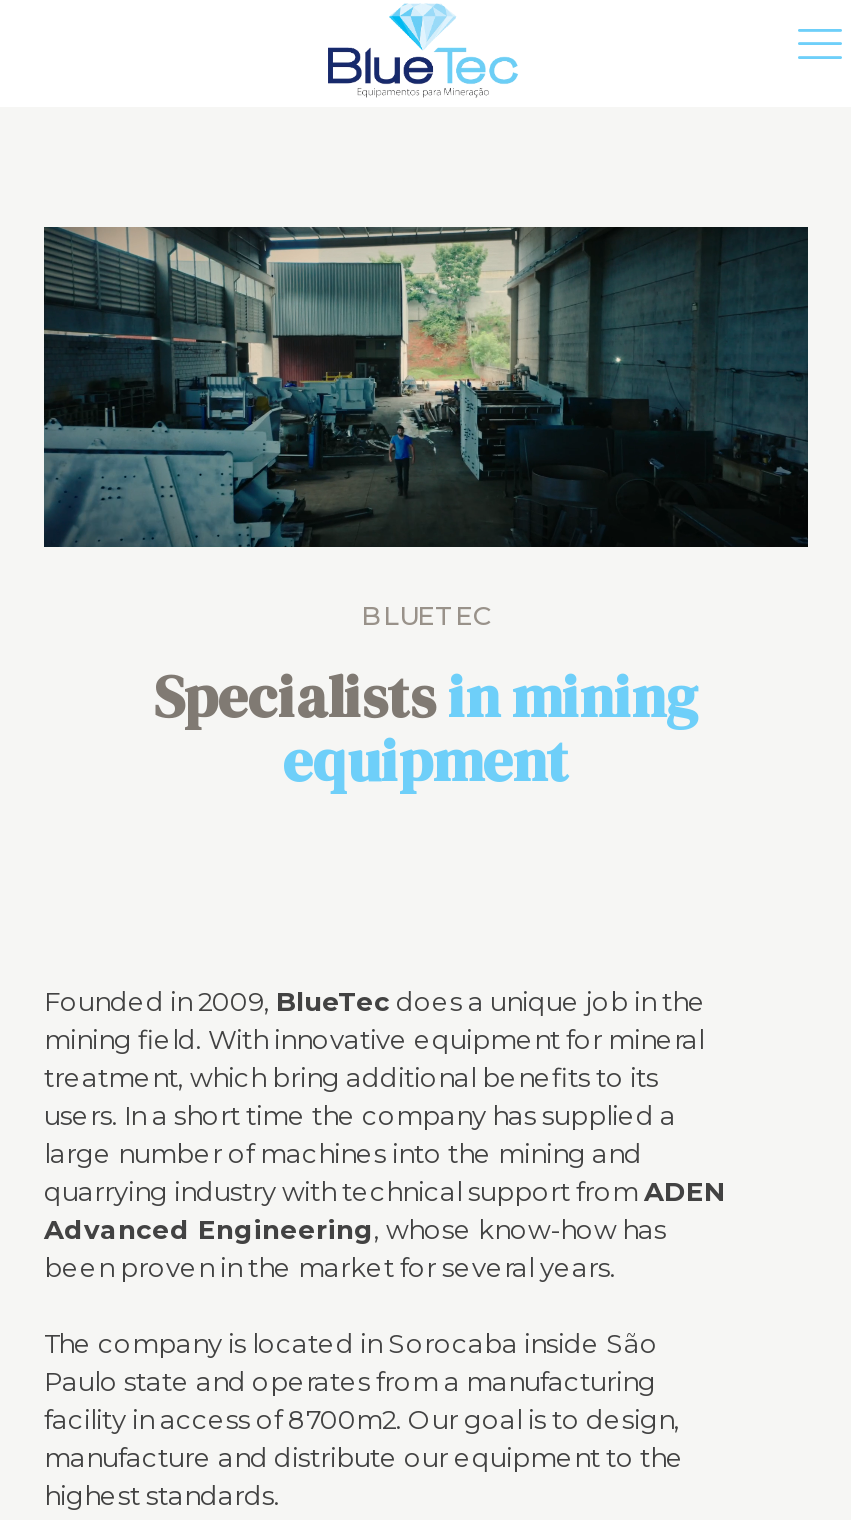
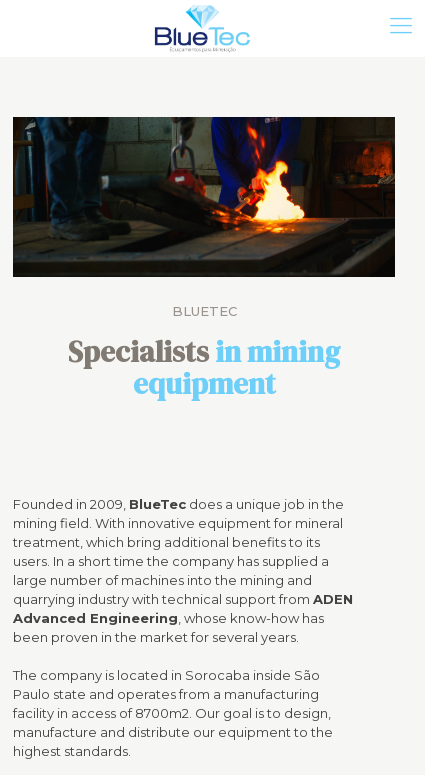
[42,225,808,547] [image] -> [12,116,395,277] [image]

